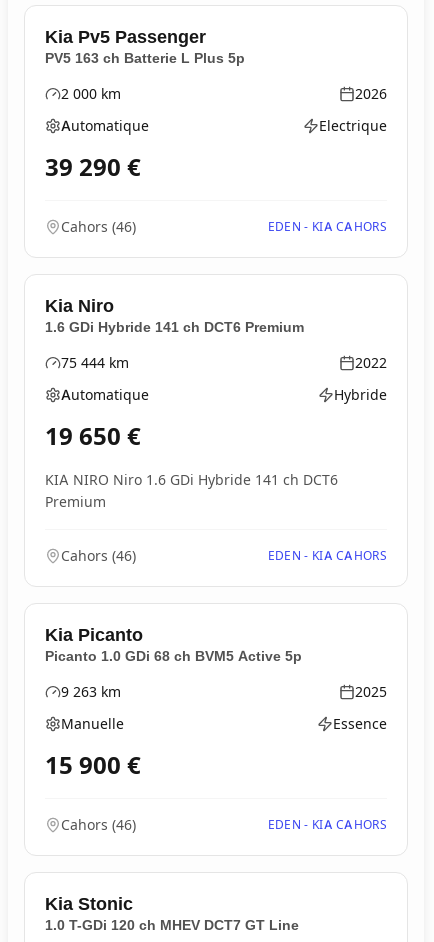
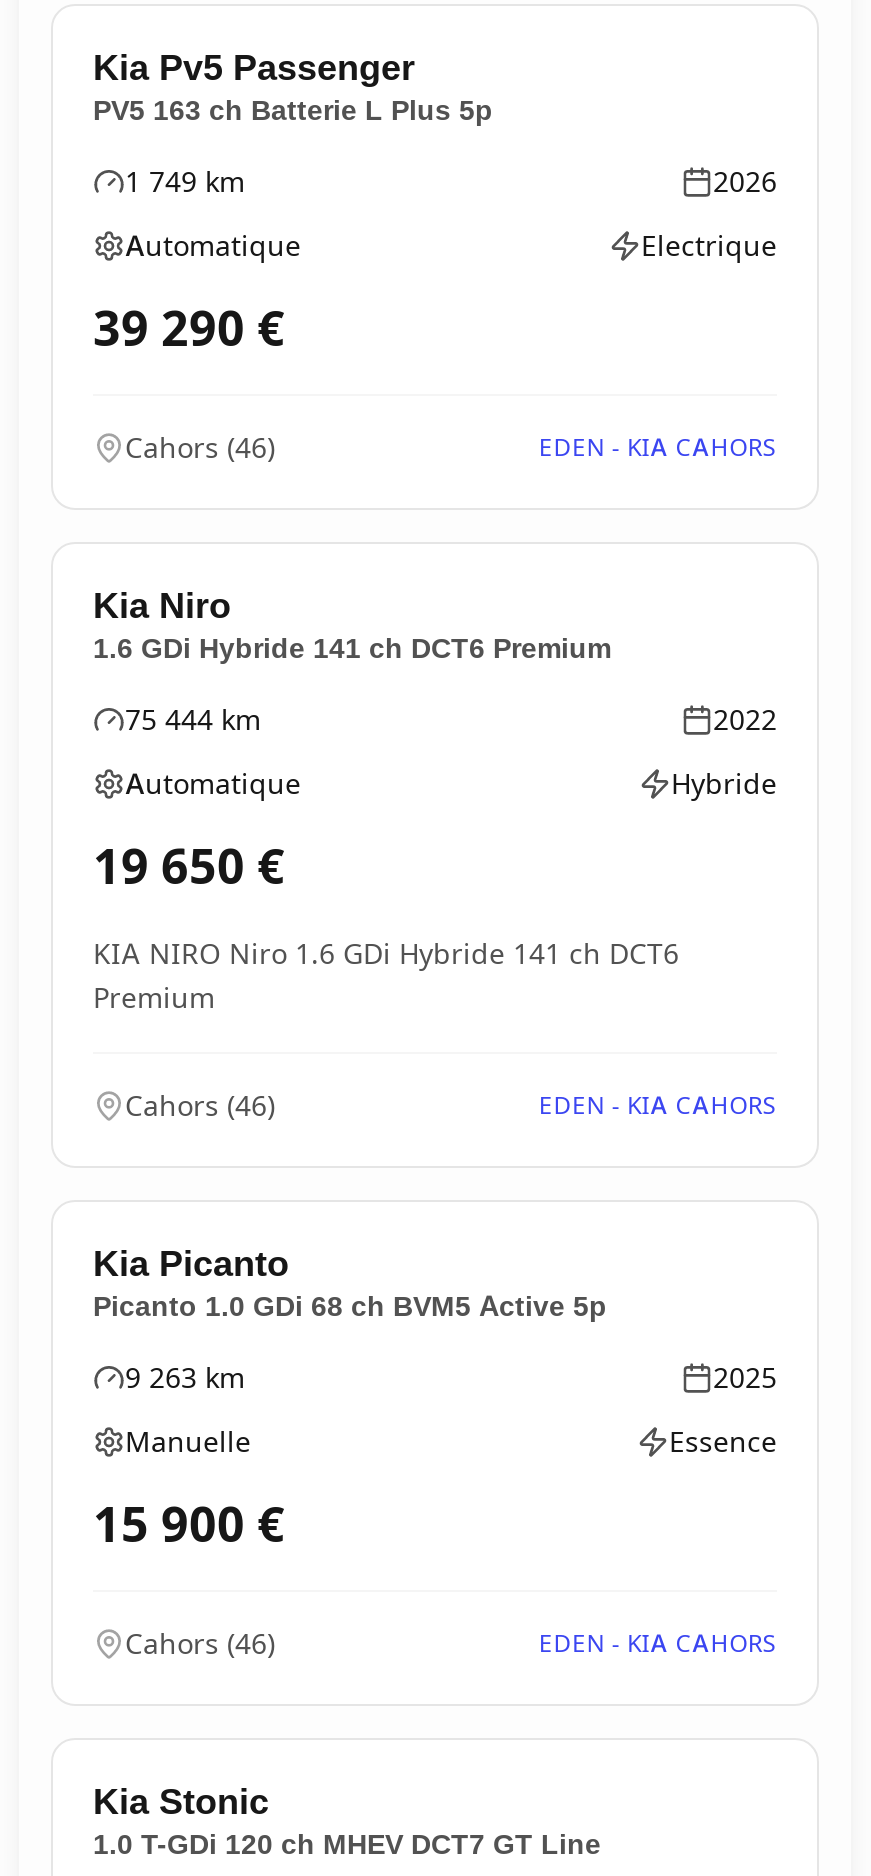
[61,85,121,102] 2 000 km -> [125,164,245,198] 1 749 km

